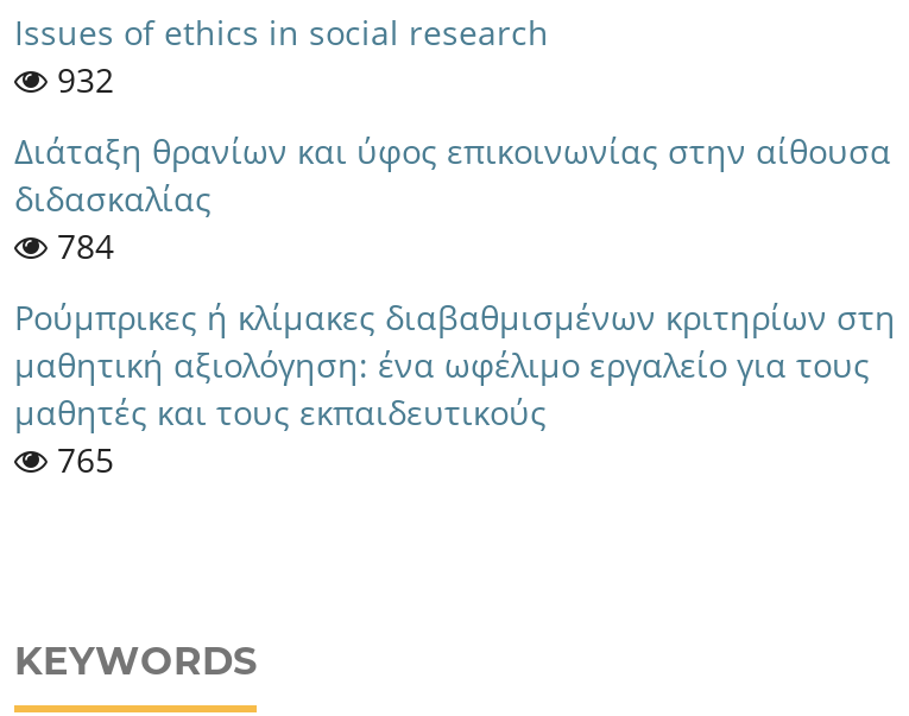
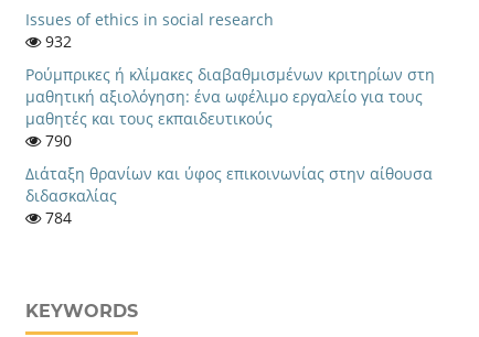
moved [14,129,891,269] -> [25,163,433,228]: Διάταξη θρανίων και ύφος επικοινωνίας στην αίθουσα | διδασκαλίας | 784
moved [14,295,896,435] -> [25,64,435,129]: Ρούμπρικες ή κλίμακες διαβαθμισμένων κριτηρίων στη | μαθητική αξιολόγηση: ένα ωφέλιμο εργαλείο για τους | μαθητές και τους εκπαιδευτικούς
[48,438,114,483] 765 -> [41,130,72,151] 790

